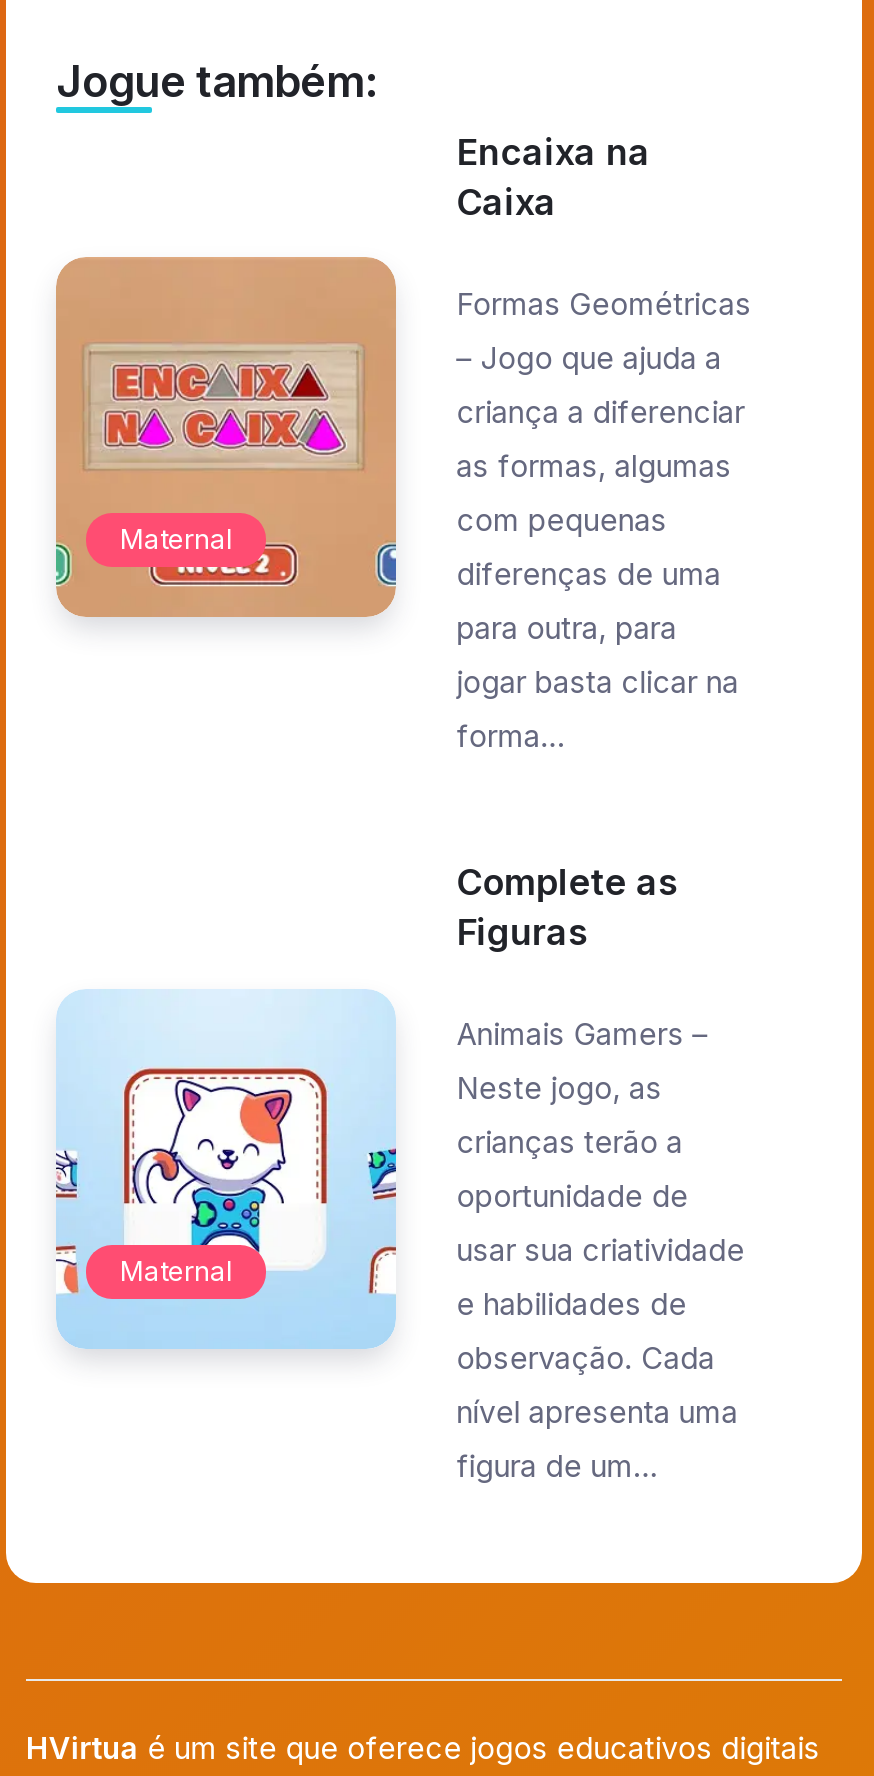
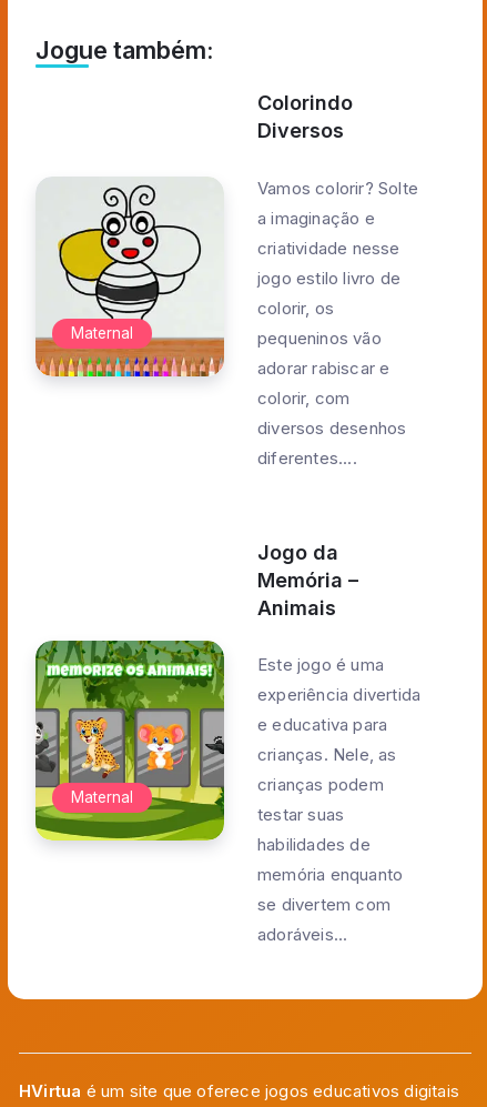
[456,131,650,223] Encaixa na | Caixa -> [257,91,353,142] Colorindo | Diversos
[54,257,751,755] [image] | Formas Geométricas | – Jogo que ajuda a | criança a diferenciar | as formas, algumas | com pequenas | diferenças de uma | para outra, para | jogar basta clicar na | forma... -> [37,177,418,468] [image] | Vamos colorir? Solte | a imaginação e | criatividade nesse | jogo estilo livro de | colorir, os | pequeninos vão | adorar rabiscar e | colorir, com | diversos desenhos | diferentes....
[456,861,678,953] Complete as | Figuras -> [257,541,358,620] Jogo da | Memória – | Animais
[56,989,745,1486] [image] | Animais Gamers – | Neste jogo, as | crianças terão a | oportunidade de | usar sua criatividade | e habilidades de | observação. Cada | nível apresenta uma | figura de um... -> [34,640,421,945] [image] | Este jogo é uma | experiência divertida | e educativa para | crianças. Nele, as | crianças podem | testar suas | habilidades de | memória enquanto | se divertem com | adoráveis...

